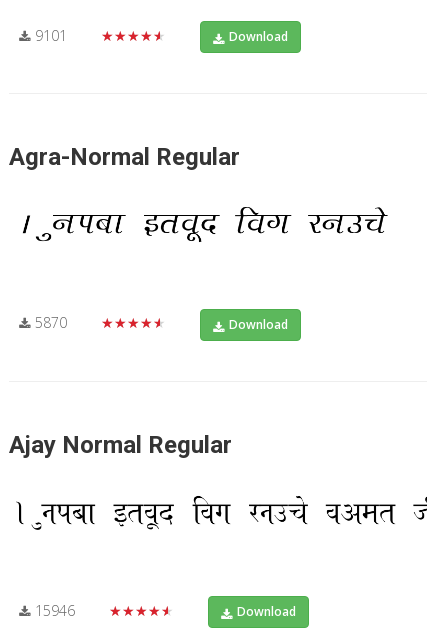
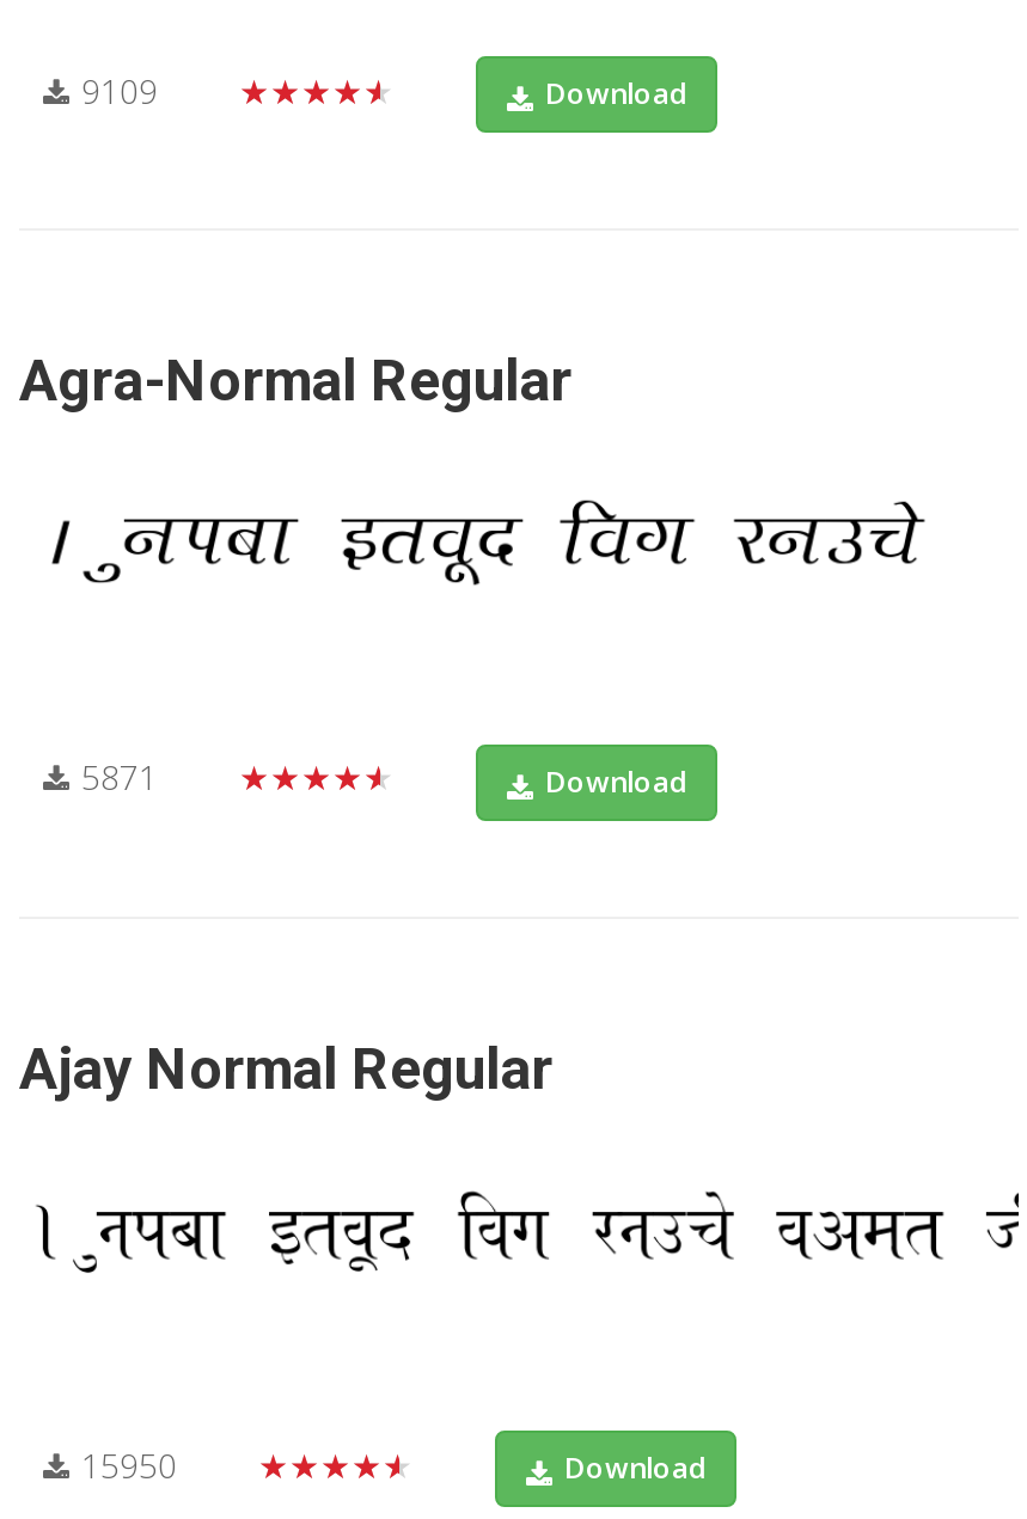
[35,26,67,45] 9101 -> [81,68,158,113] 9109
[35,313,67,332] 5870 -> [81,755,158,800] 5871
[35,601,75,620] 15946 -> [81,1442,177,1487] 15950

